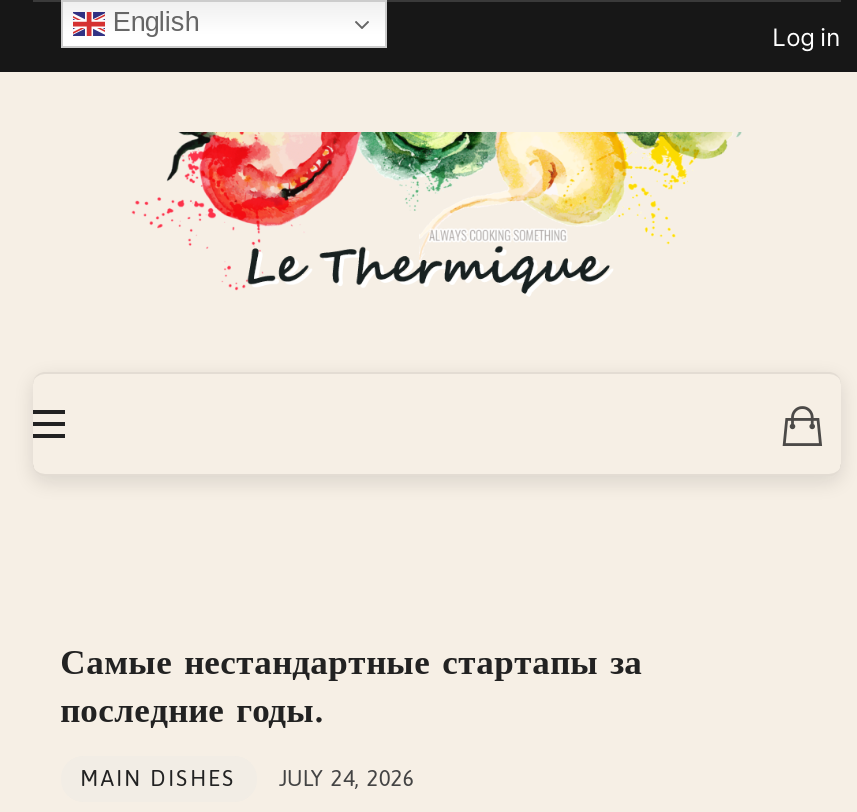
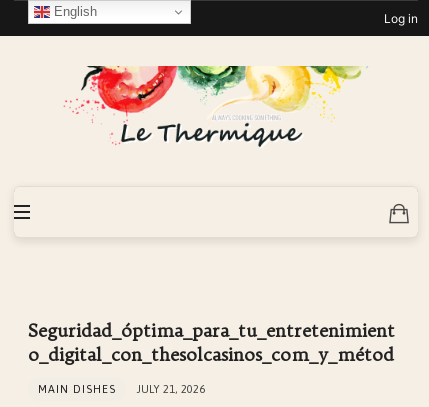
[60,640,642,732] Самые нестандартные стартапы за | последние годы. -> [28,320,395,366] Seguridad_óptima_para_tu_entretenimient | o_digital_con_thesolcasinos_com_y_métod
[80,766,415,790] MAIN DISHES JULY 24, 2026 -> [38,383,205,395] MAIN DISHES JULY 21, 2026

